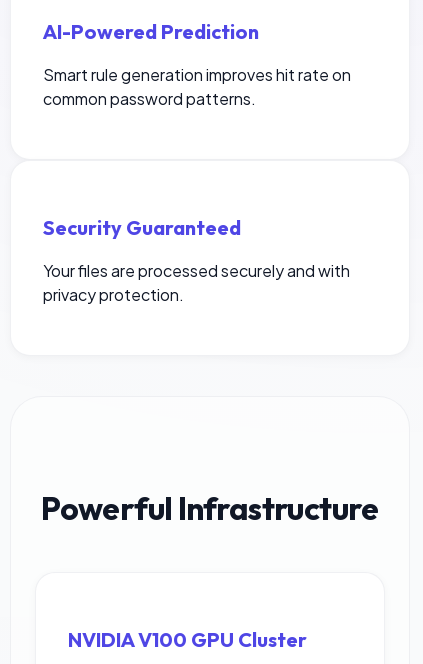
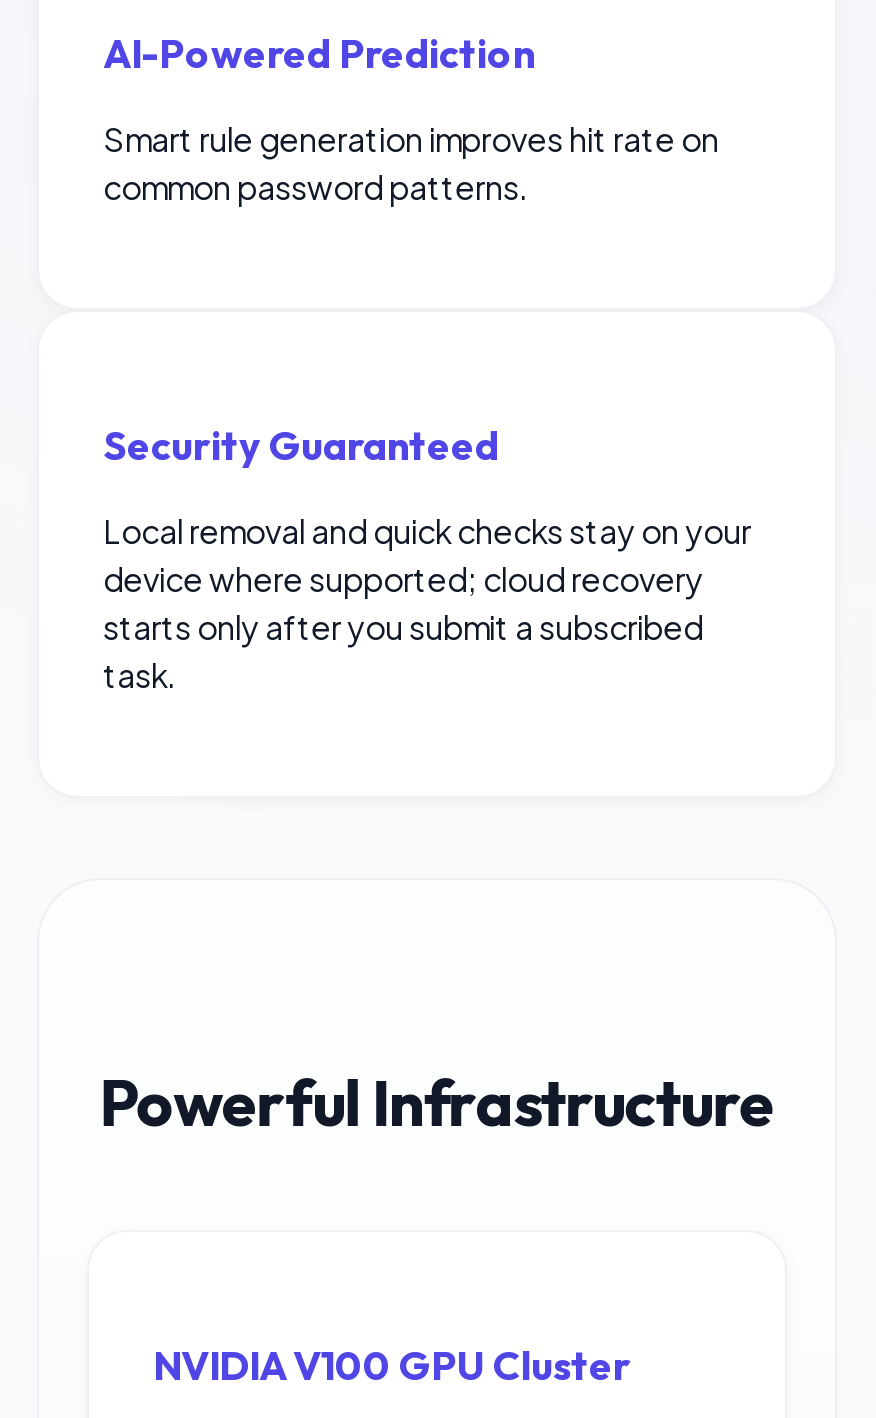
[43,260,350,305] Your files are processed securely and with | privacy protection. -> [103,510,751,696] Local removal and quick checks stay on your | device where supported; cloud recovery | starts only after you submit a subscribed | task.

